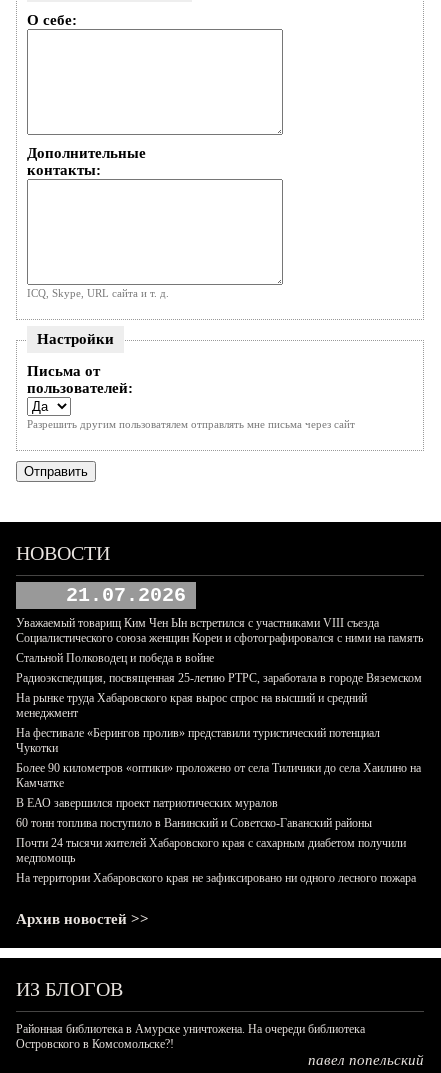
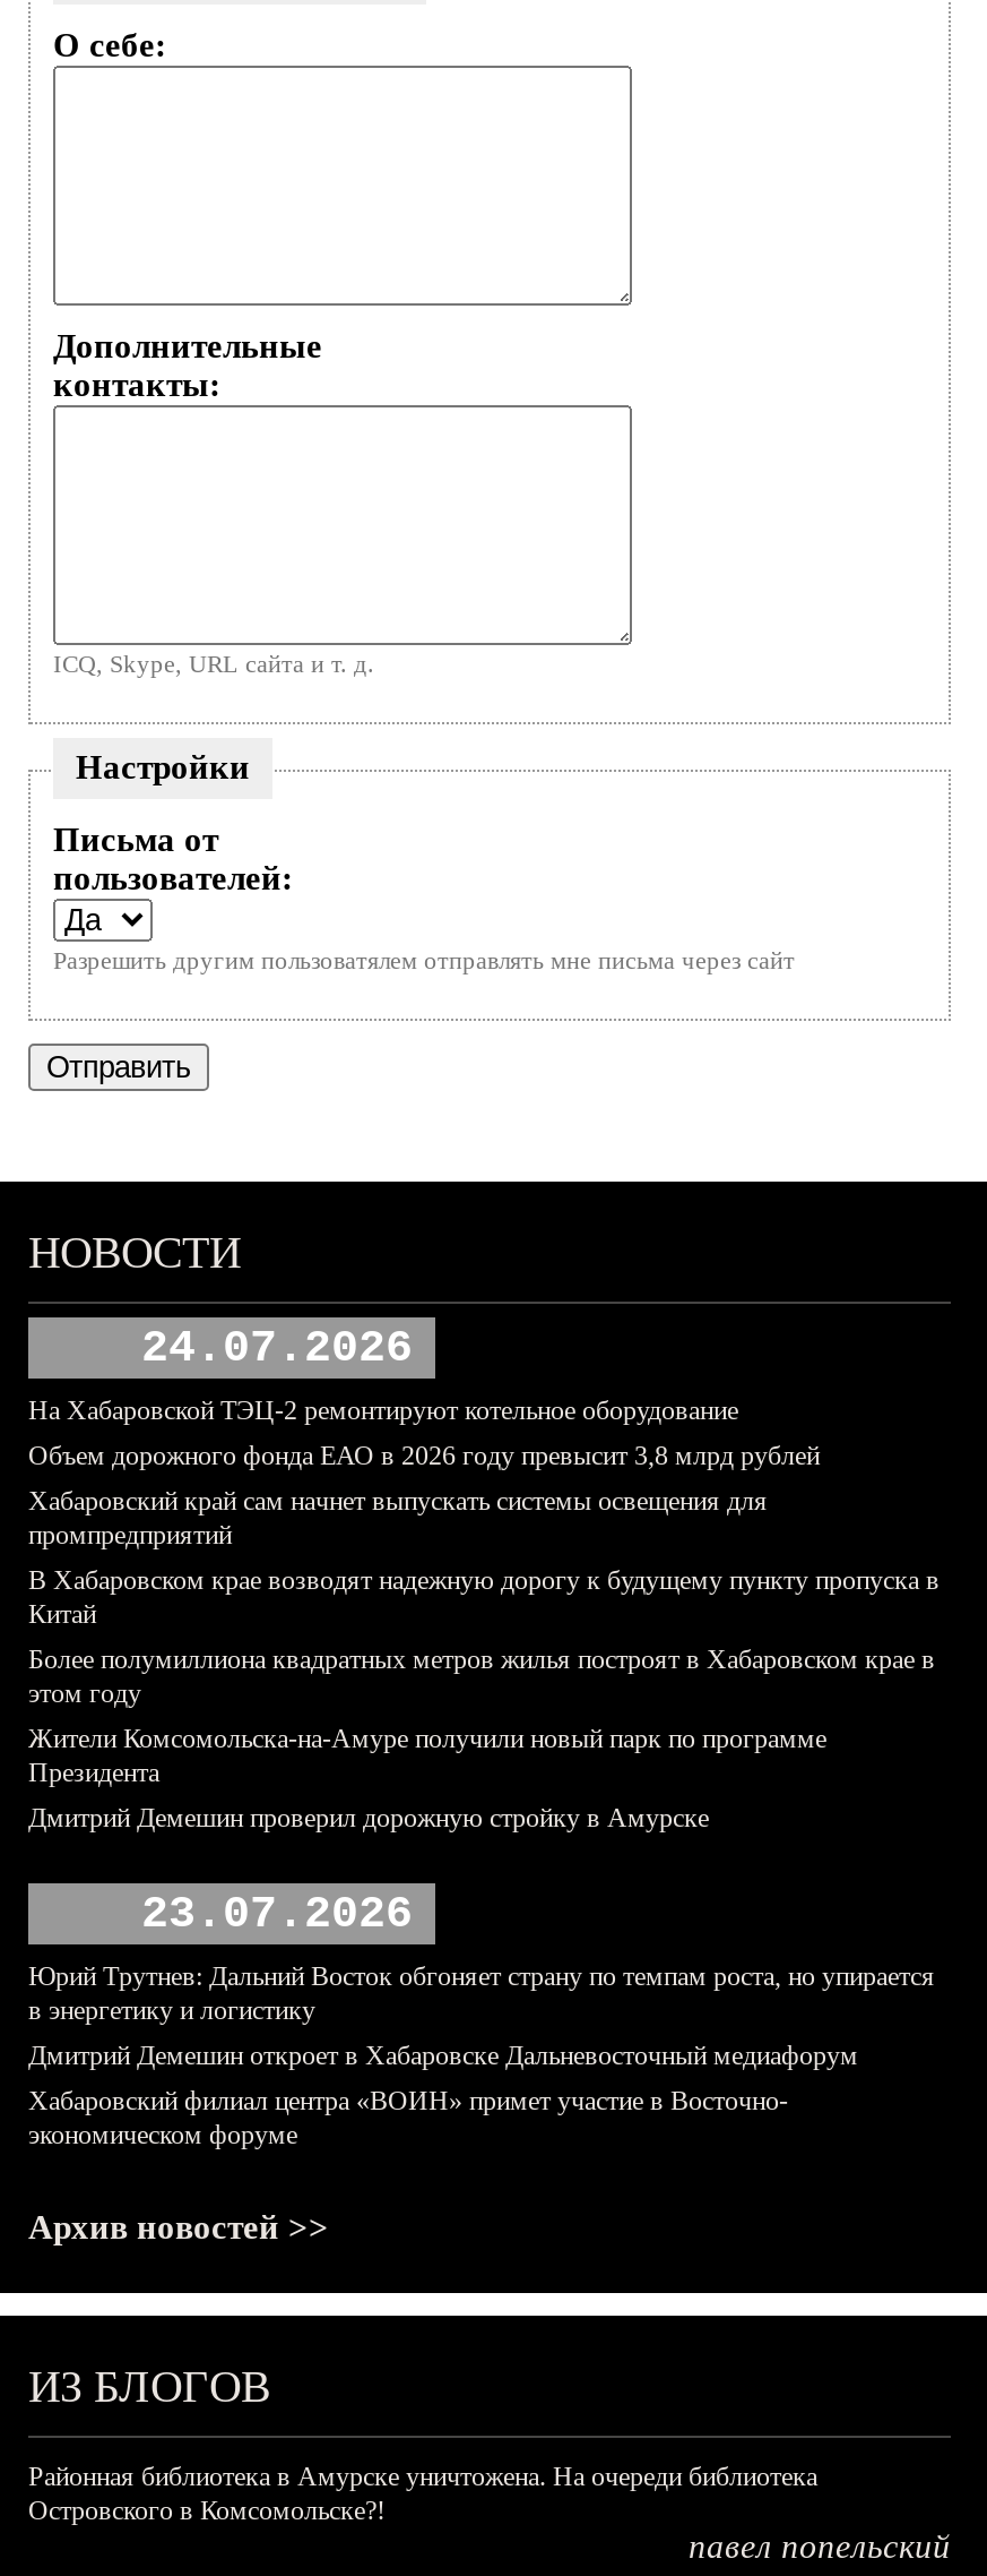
[16,584,423,885] 21.07.2026 | Уважаемый товарищ Ким Чен Ын встретился с участниками VIII съезда | Социалистического союза женщин Кореи и сфотографировался с ними на память | Стальной Полководец и победа в войне | Радиоэкспедиция, посвященная 25-летию РТРС, заработала в городе Вяземском | На рынке труда Хабаровского края вырос спрос на высший и средний | менеджмент | На фестивале «Берингов пролив» представили туристический потенциал | Чукотки | Более 90 километров «оптики» проложено от села Тиличики до села Хаилино на | Камчатке | В ЕАО завершился проект патриотических муралов | 60 тонн топлива поступило в Ванинский и Советско-Гаванский районы | Почти 24 тысячи жителей Хабаровского края с сахарным диабетом получили | медпомощь | На территории Хабаровского края не зафиксировано ни одного лесного пожара -> [28,1322,940,2150] 24.07.2026 | На Хабаровской ТЭЦ-2 ремонтируют котельное оборудование | Объем дорожного фонда ЕАО в 2026 году превысит 3,8 млрд рублей | Хабаровский край сам начнет выпускать системы освещения для | промпредприятий | В Хабаровском крае возводят надежную дорогу к будущему пункту пропуска в | Китай | Более полумиллиона квадратных метров жилья построят в Хабаровском крае в | этом году | Жители Комсомольска-на-Амуре получили новый парк по программе | Президента | Дмитрий Демешин проверил дорожную стройку в Амурске | 23.07.2026 | Юрий Трутнев: Дальний Восток обгоняет страну по темпам роста, но упирается | в энергетику и логистику | Дмитрий Демешин откроет в Хабаровске Дальневосточный медиафорум | Хабаровский филиал центра «ВОИН» примет участие в Восточно- | экономическом форуме

